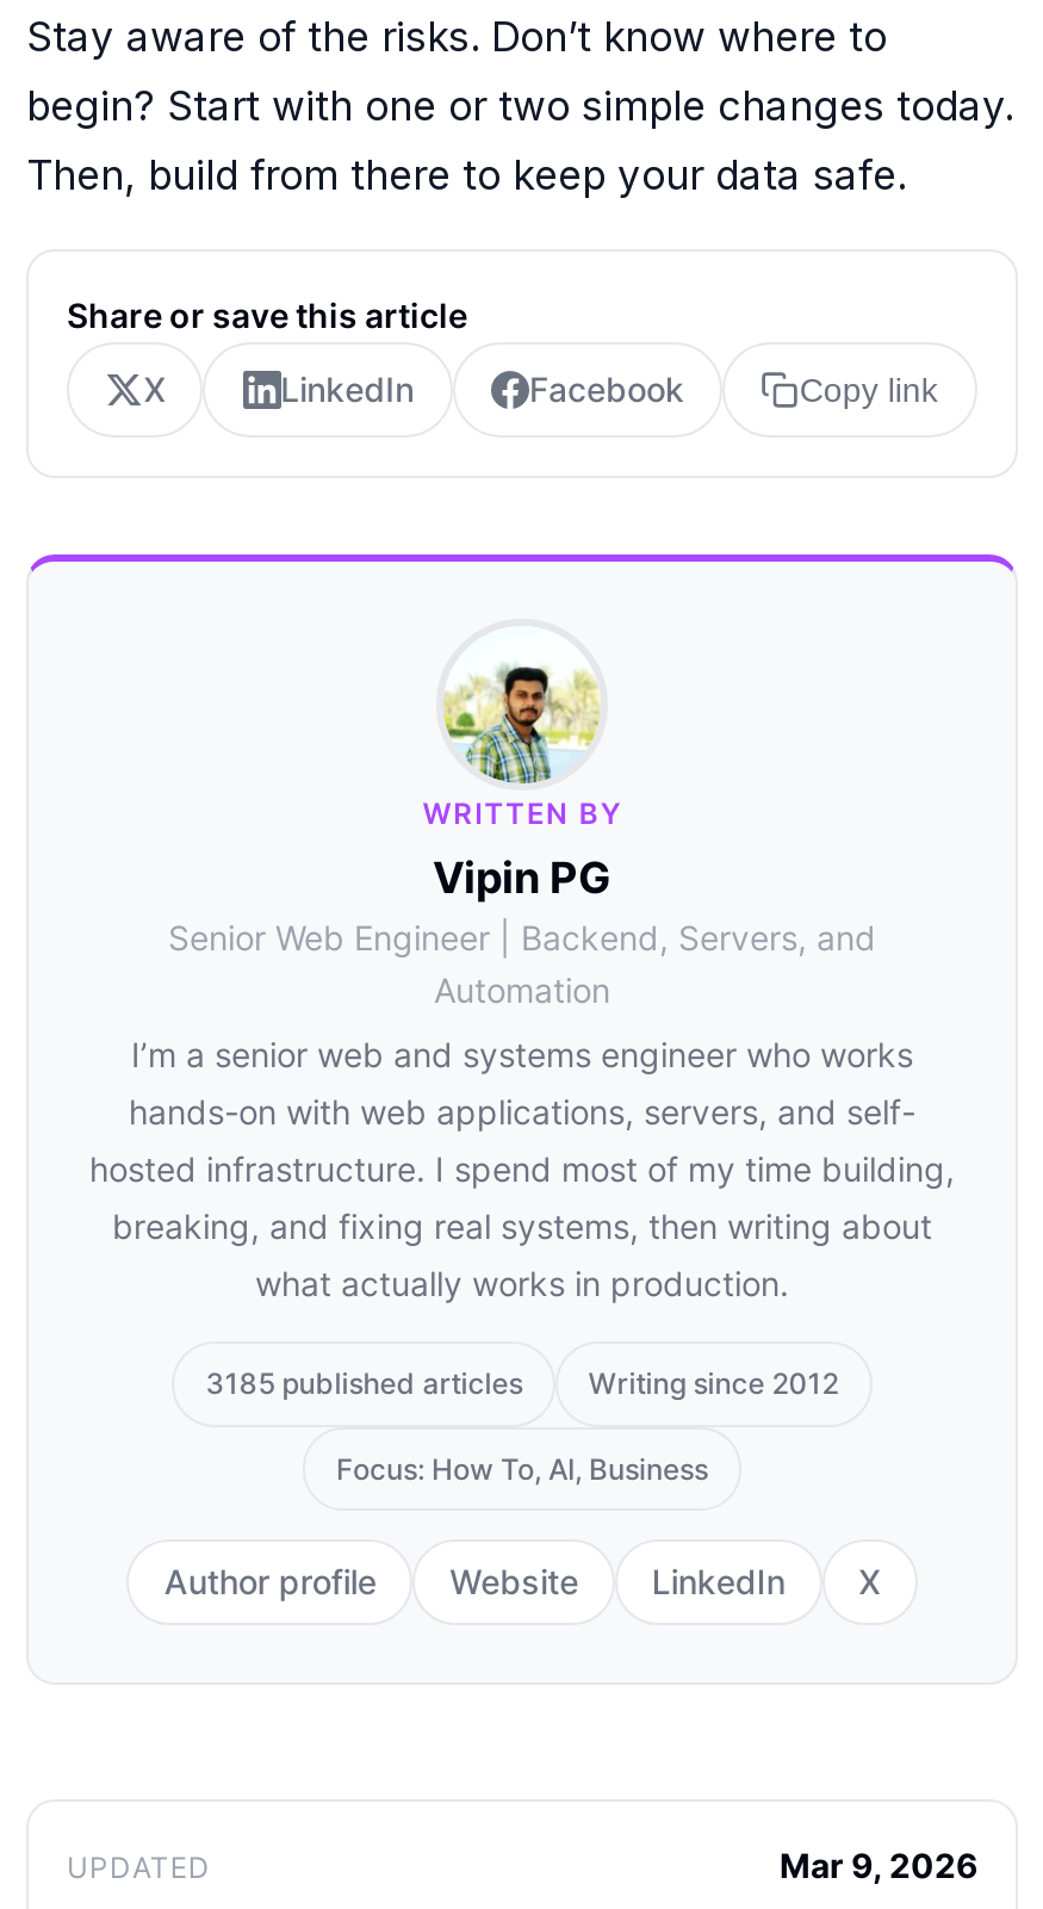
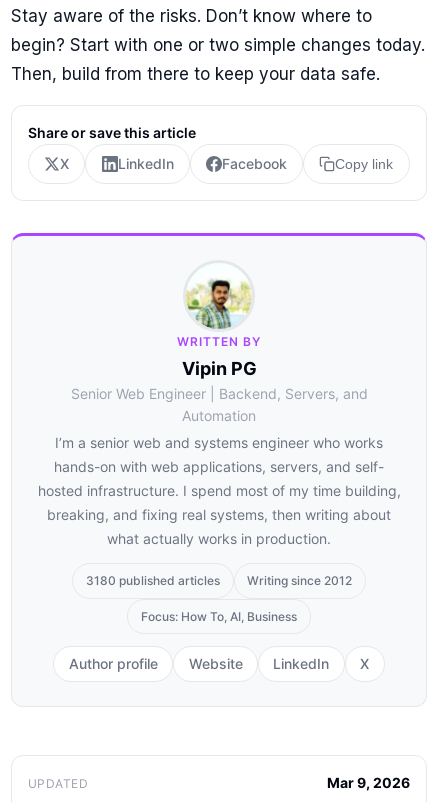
[206,1366,523,1402] 3185 published articles -> [86,573,220,588] 3180 published articles

